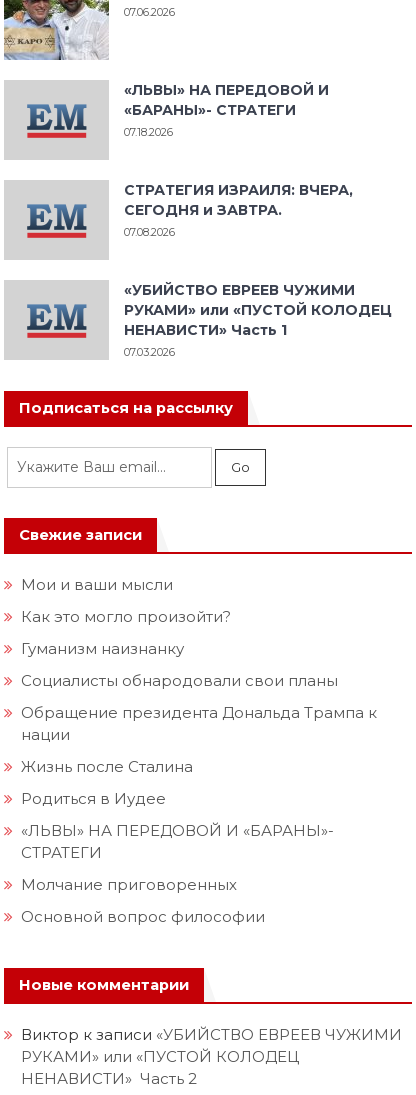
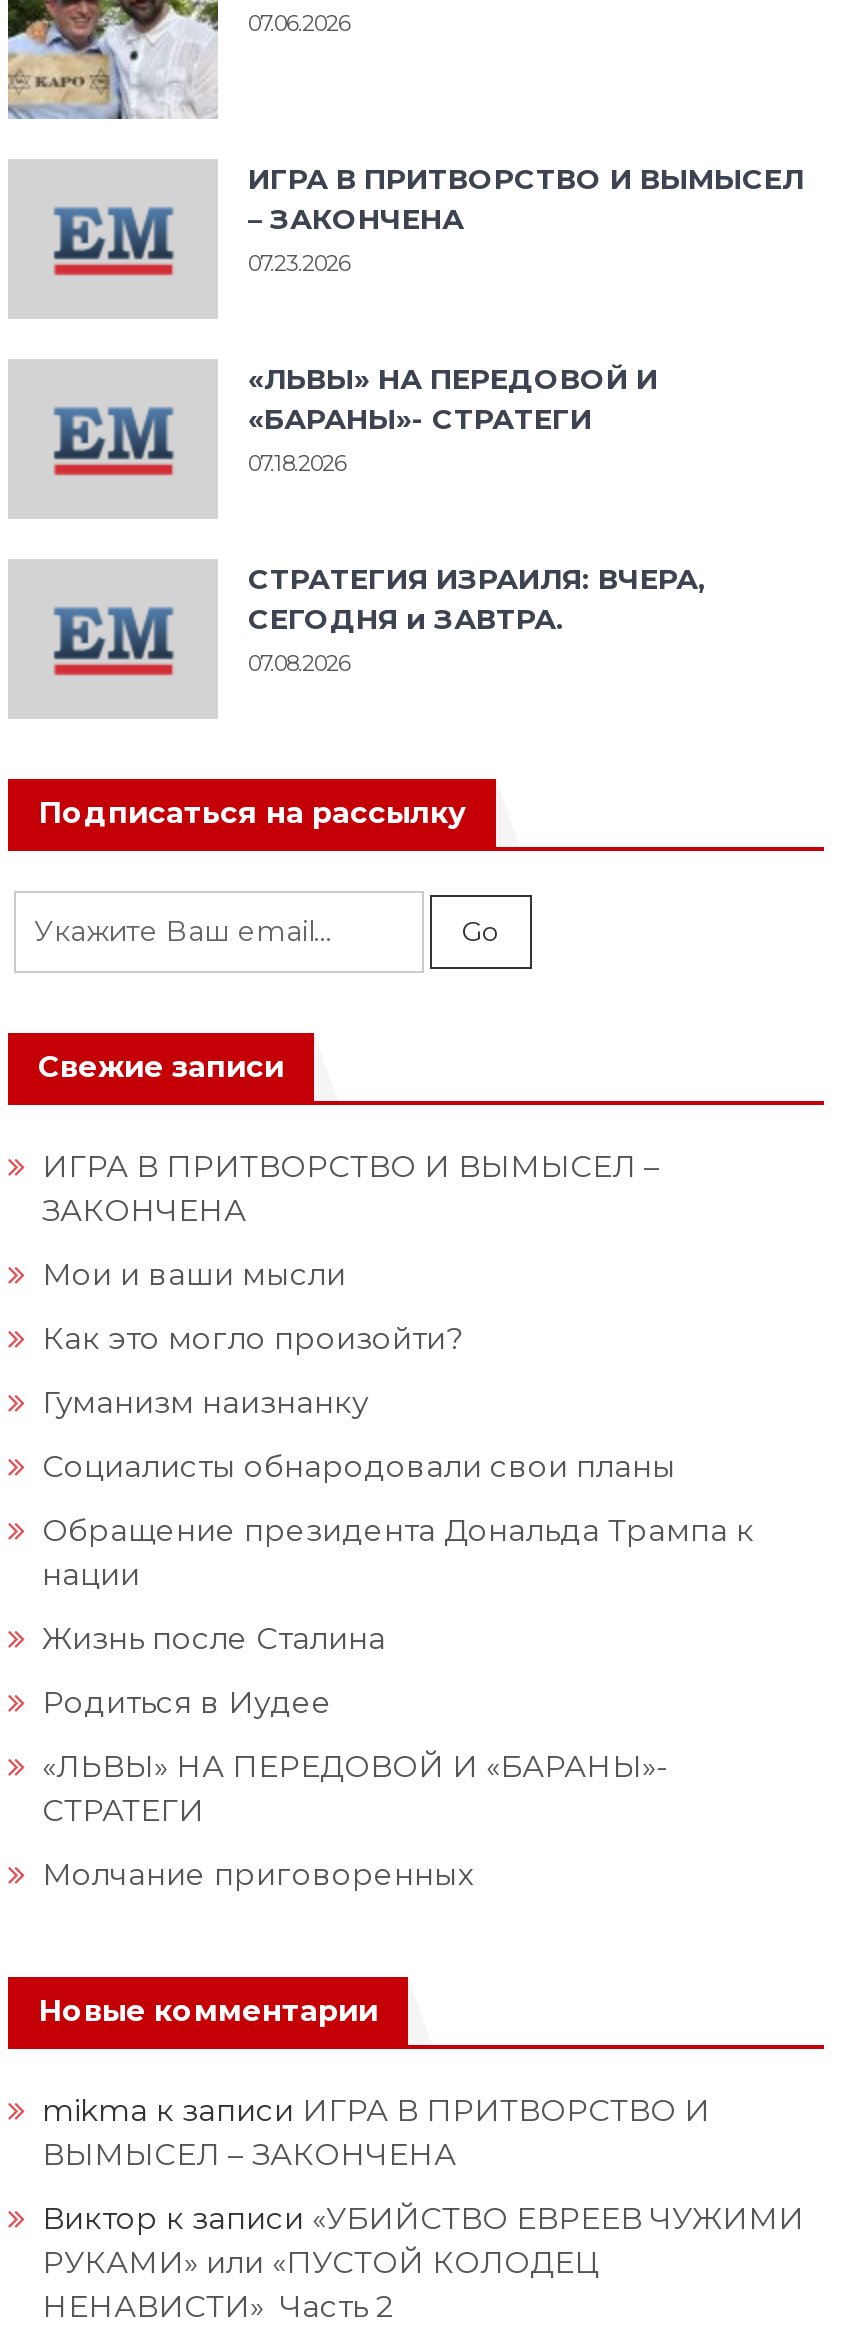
none -> [248,162,804,278] ИГРА В ПРИТВОРСТВО И ВЫМЫСЕЛ | – ЗАКОНЧЕНА | 07.23.2026
moved [124,81,353,239] -> [248,362,706,678]: «ЛЬВЫ» НА ПЕРЕДОВОЙ И | «БАРАНЫ»- СТРАТЕГИ | 07.18.2026 | СТРАТЕГИЯ ИЗРАИЛЯ: ВЧЕРА, | СЕГОДНЯ и ЗАВТРА. | 07.08.2026
[124,281,392,359] «УБИЙСТВО ЕВРЕЕВ ЧУЖИМИ | РУКАМИ» или «ПУСТОЙ КОЛОДЕЦ | НЕНАВИСТИ» Часть 1 | 07.03.2026 -> none
none -> [42,1148,660,1230] ИГРА В ПРИТВОРСТВО И ВЫМЫСЕЛ – | ЗАКОНЧЕНА
[21,907,265,926] Основной вопрос философии -> none
none -> [42,2092,710,2174] mikma к записи ИГРА В ПРИТВОРСТВО И | ВЫМЫСЕЛ – ЗАКОНЧЕНА

